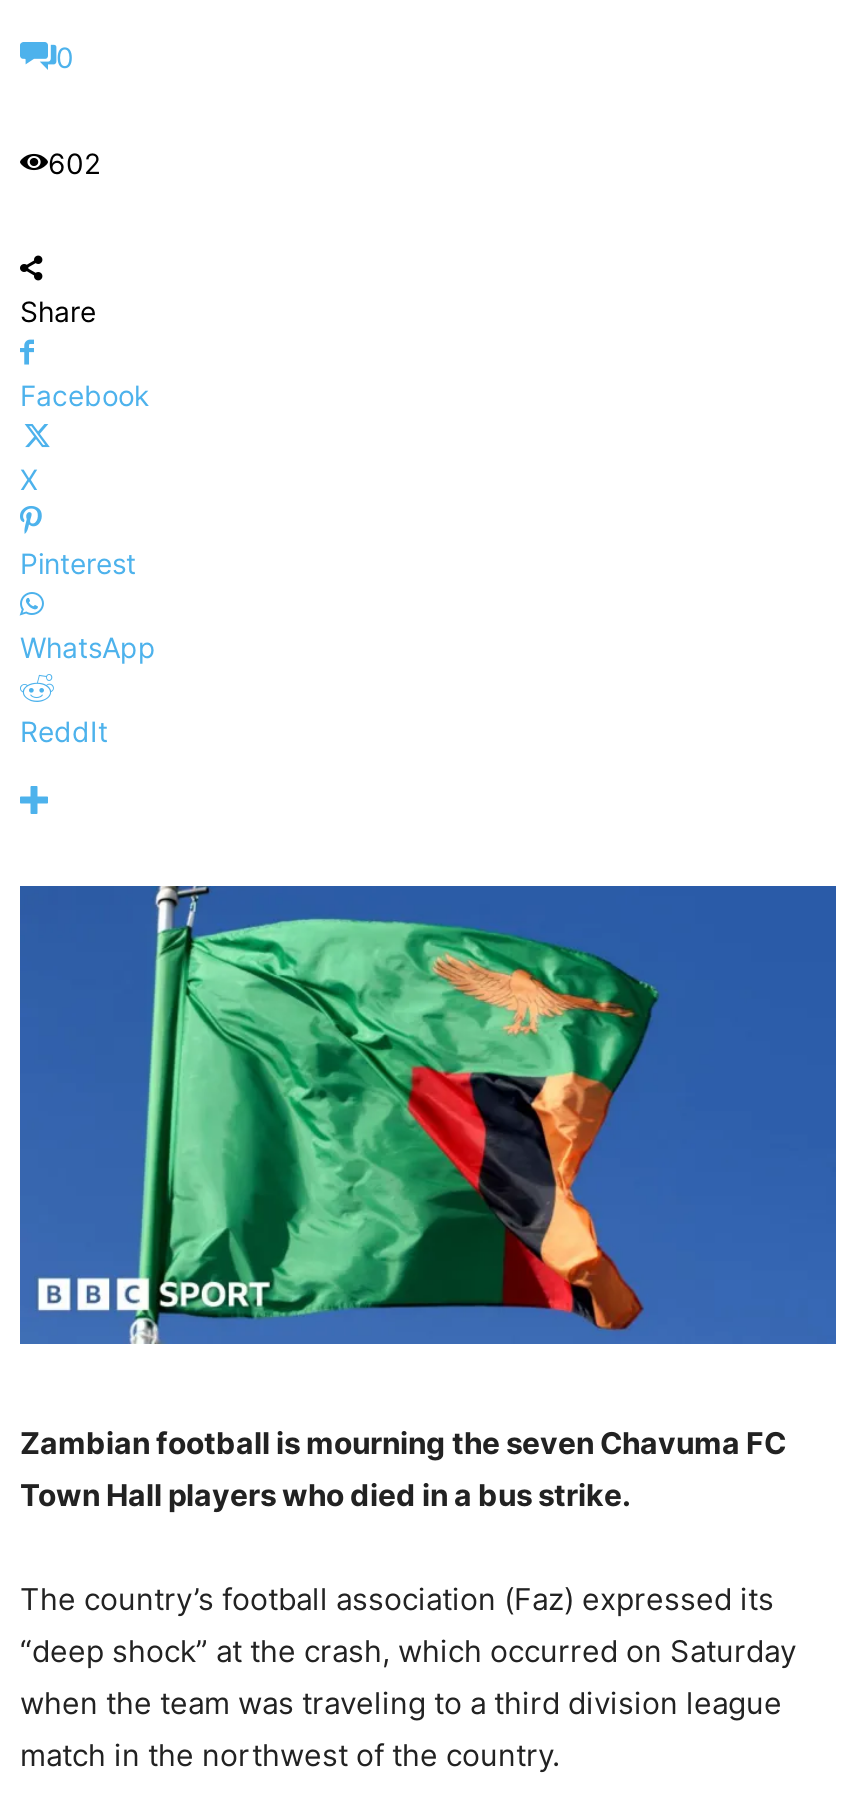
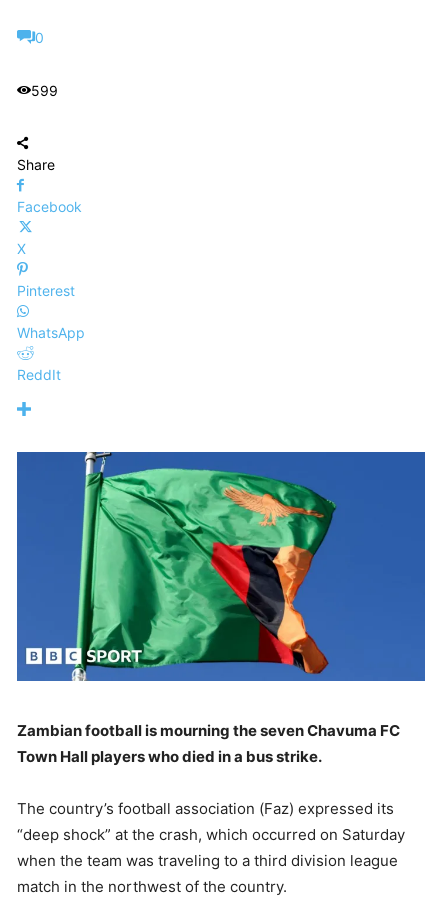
[48,145,100,179] 602 -> [31,81,58,98] 599

